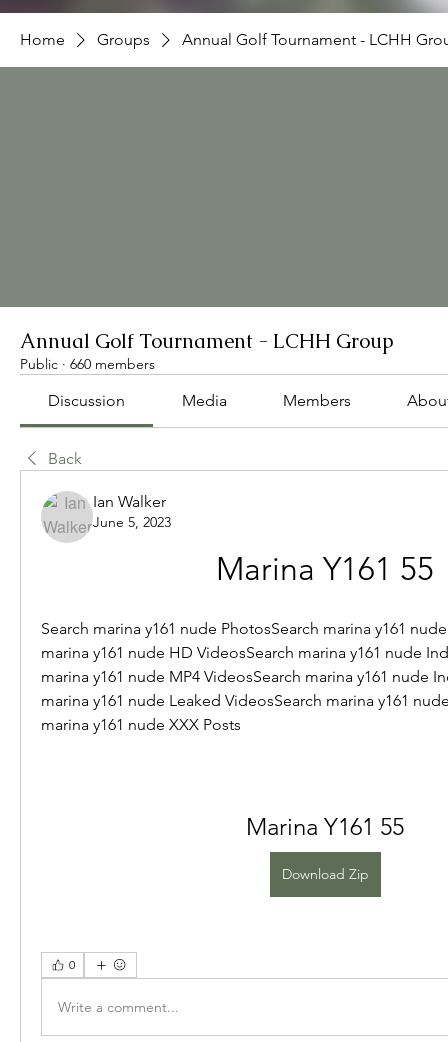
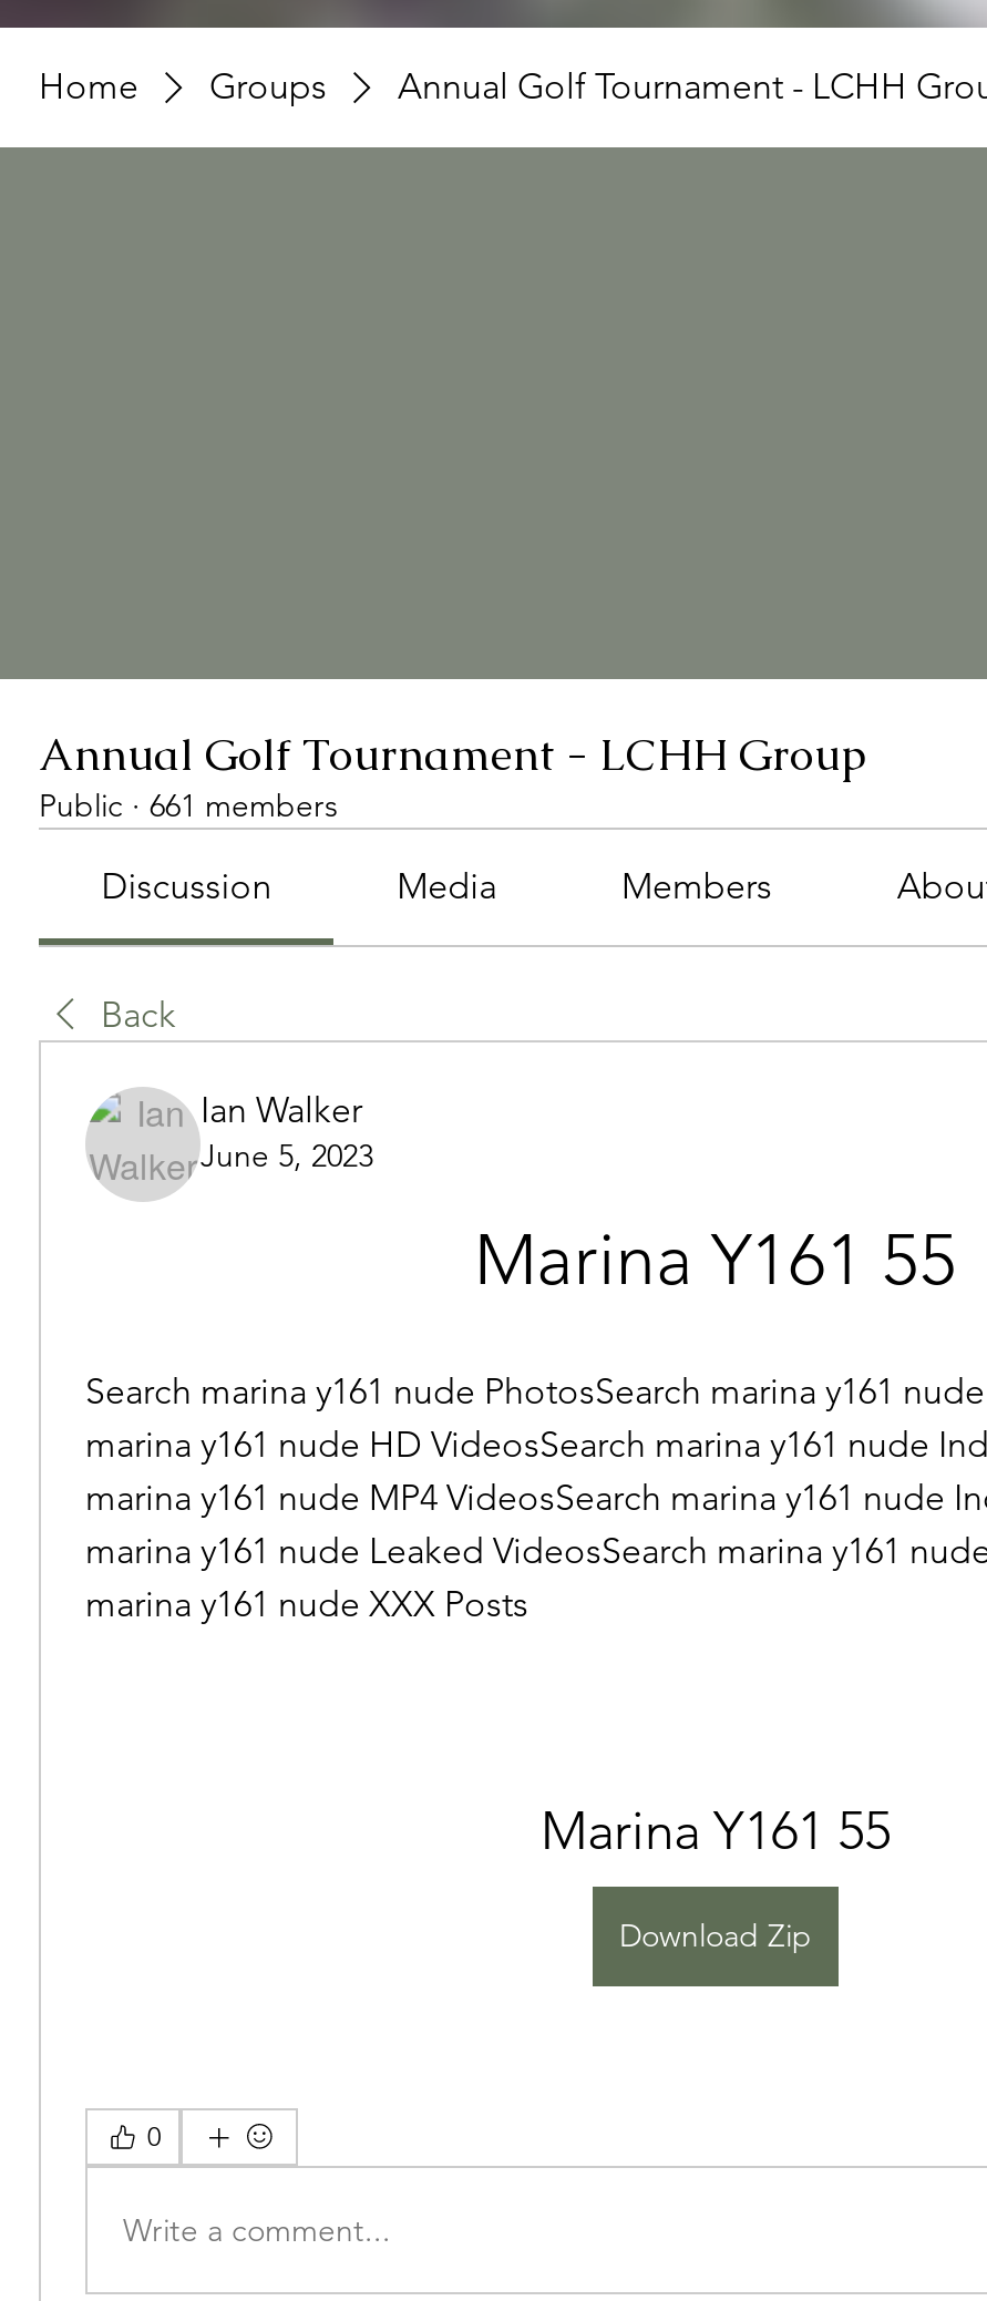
[20,355,155,373] Public · 660 members -> [39,785,338,825] Public · 661 members

